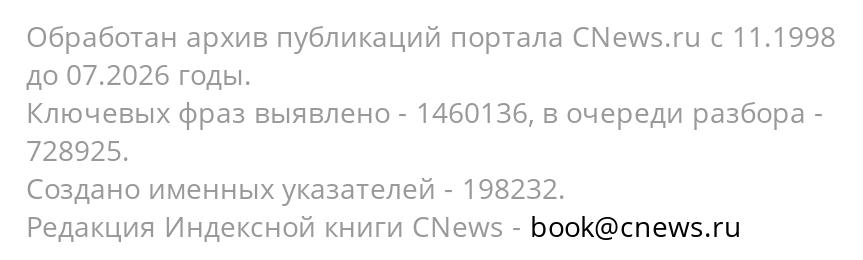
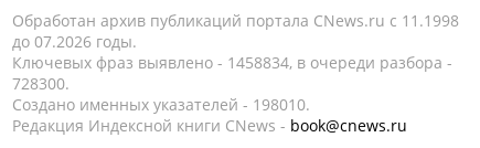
[26,93,824,131] Ключевых фраз выявлено - 1460136, в очереди разбора - -> [12,52,452,73] Ключевых фраз выявлено - 1458834, в очереди разбора -
[26,131,130,169] 728925. -> [12,73,70,94] 728300.
[26,169,566,207] Создано именных указателей - 198232. -> [12,94,310,115] Создано именных указателей - 198010.

